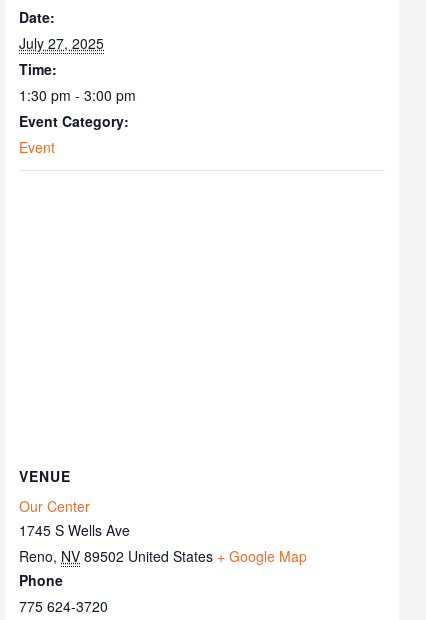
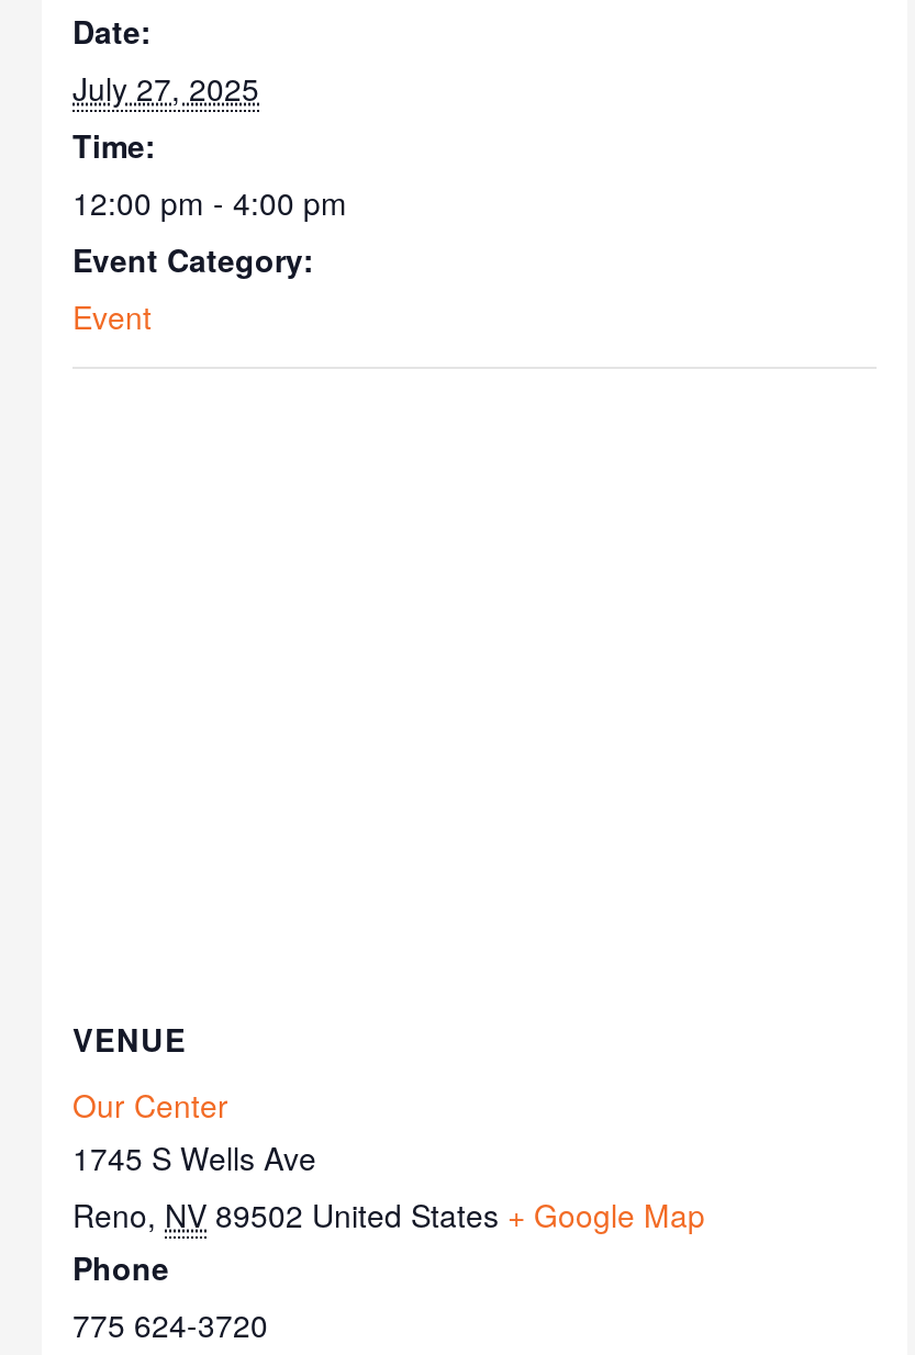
[19,85,136,105] 1:30 pm - 3:00 pm -> [72,181,347,225] 12:00 pm - 4:00 pm

